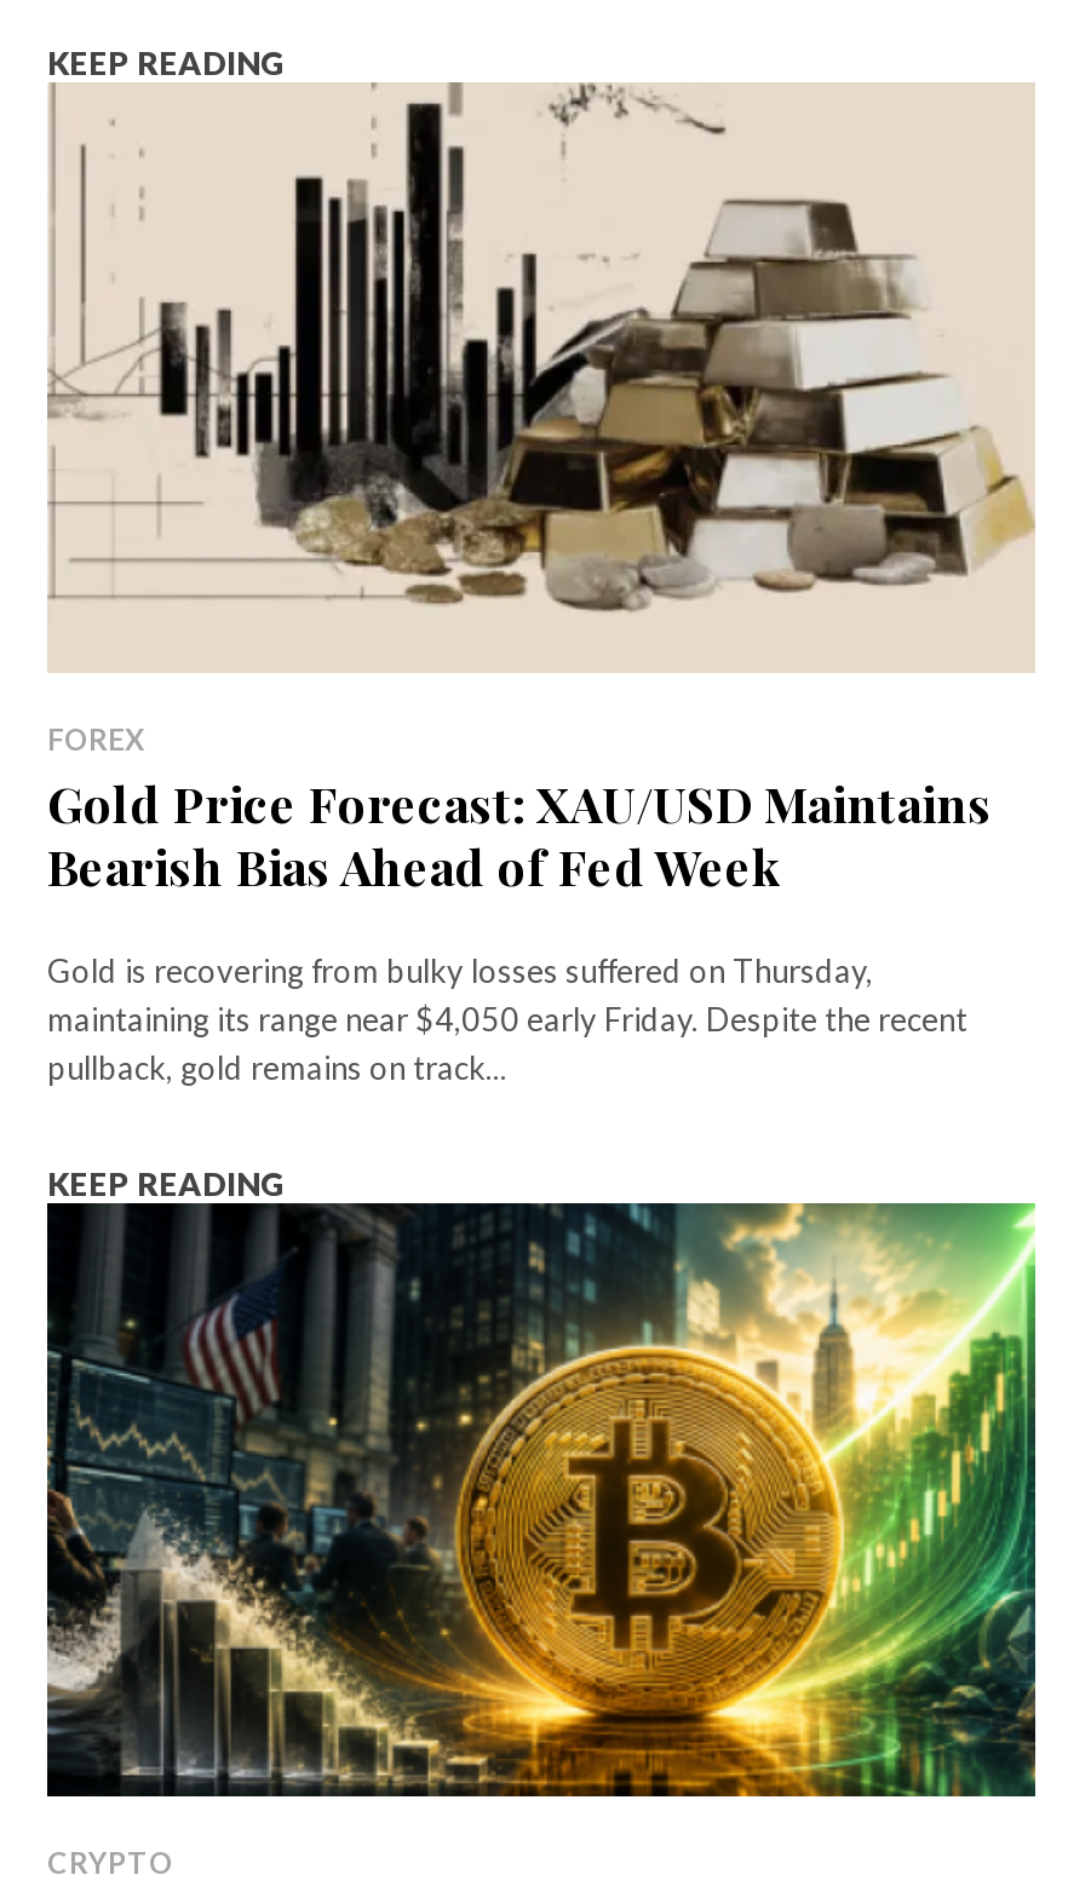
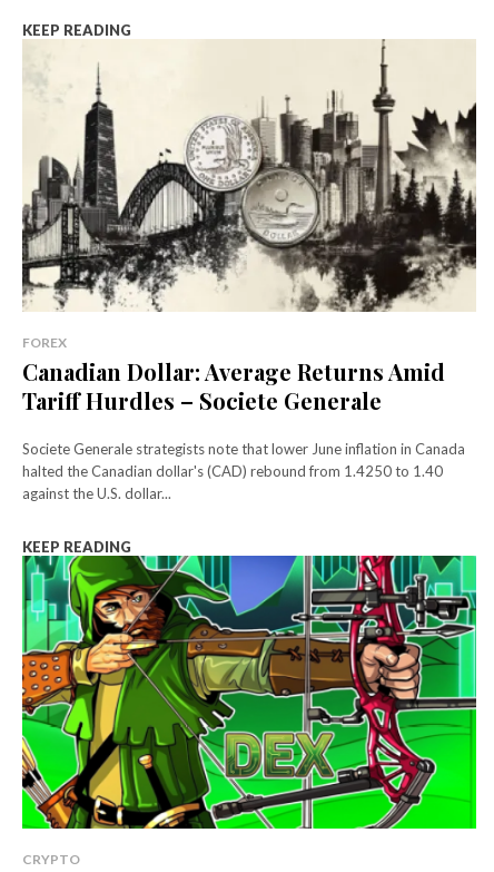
[47,81,1035,899] [image] | Gold Price Forecast: XAU/USD Maintains | Bearish Bias Ahead of Fed Week -> [21,39,477,415] [image] | Canadian Dollar: Average Returns Amid | Tariff Hurdles – Societe Generale
[47,952,967,1088] Gold is recovering from bulky losses suffered on Thursday, | maintaining its range near $4,050 early Friday. Despite the recent | pullback, gold remains on track... -> [22,440,465,502] Societe Generale strategists note that lower June inflation in Canada | halted the Canadian dollar's (CAD) rebound from 1.4250 to 1.40 | against the U.S. dollar...
[45,1200,1038,1800] [image] -> [21,555,477,830] [image]

